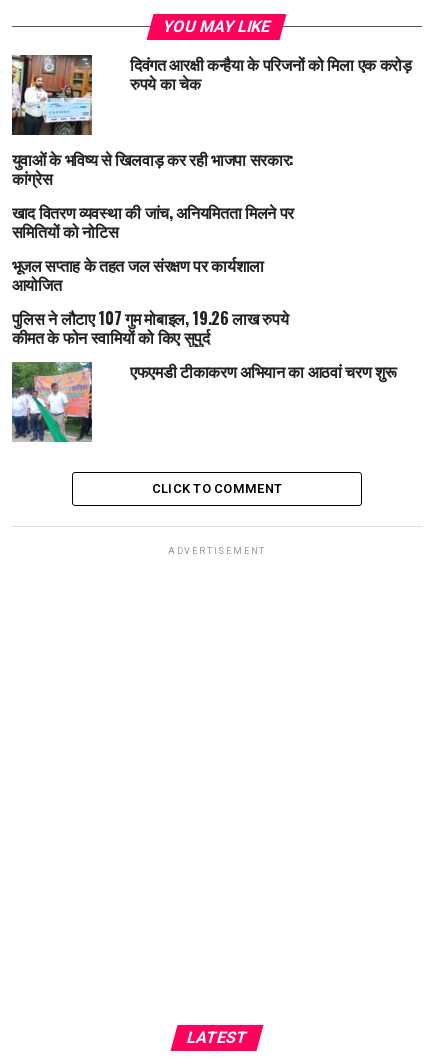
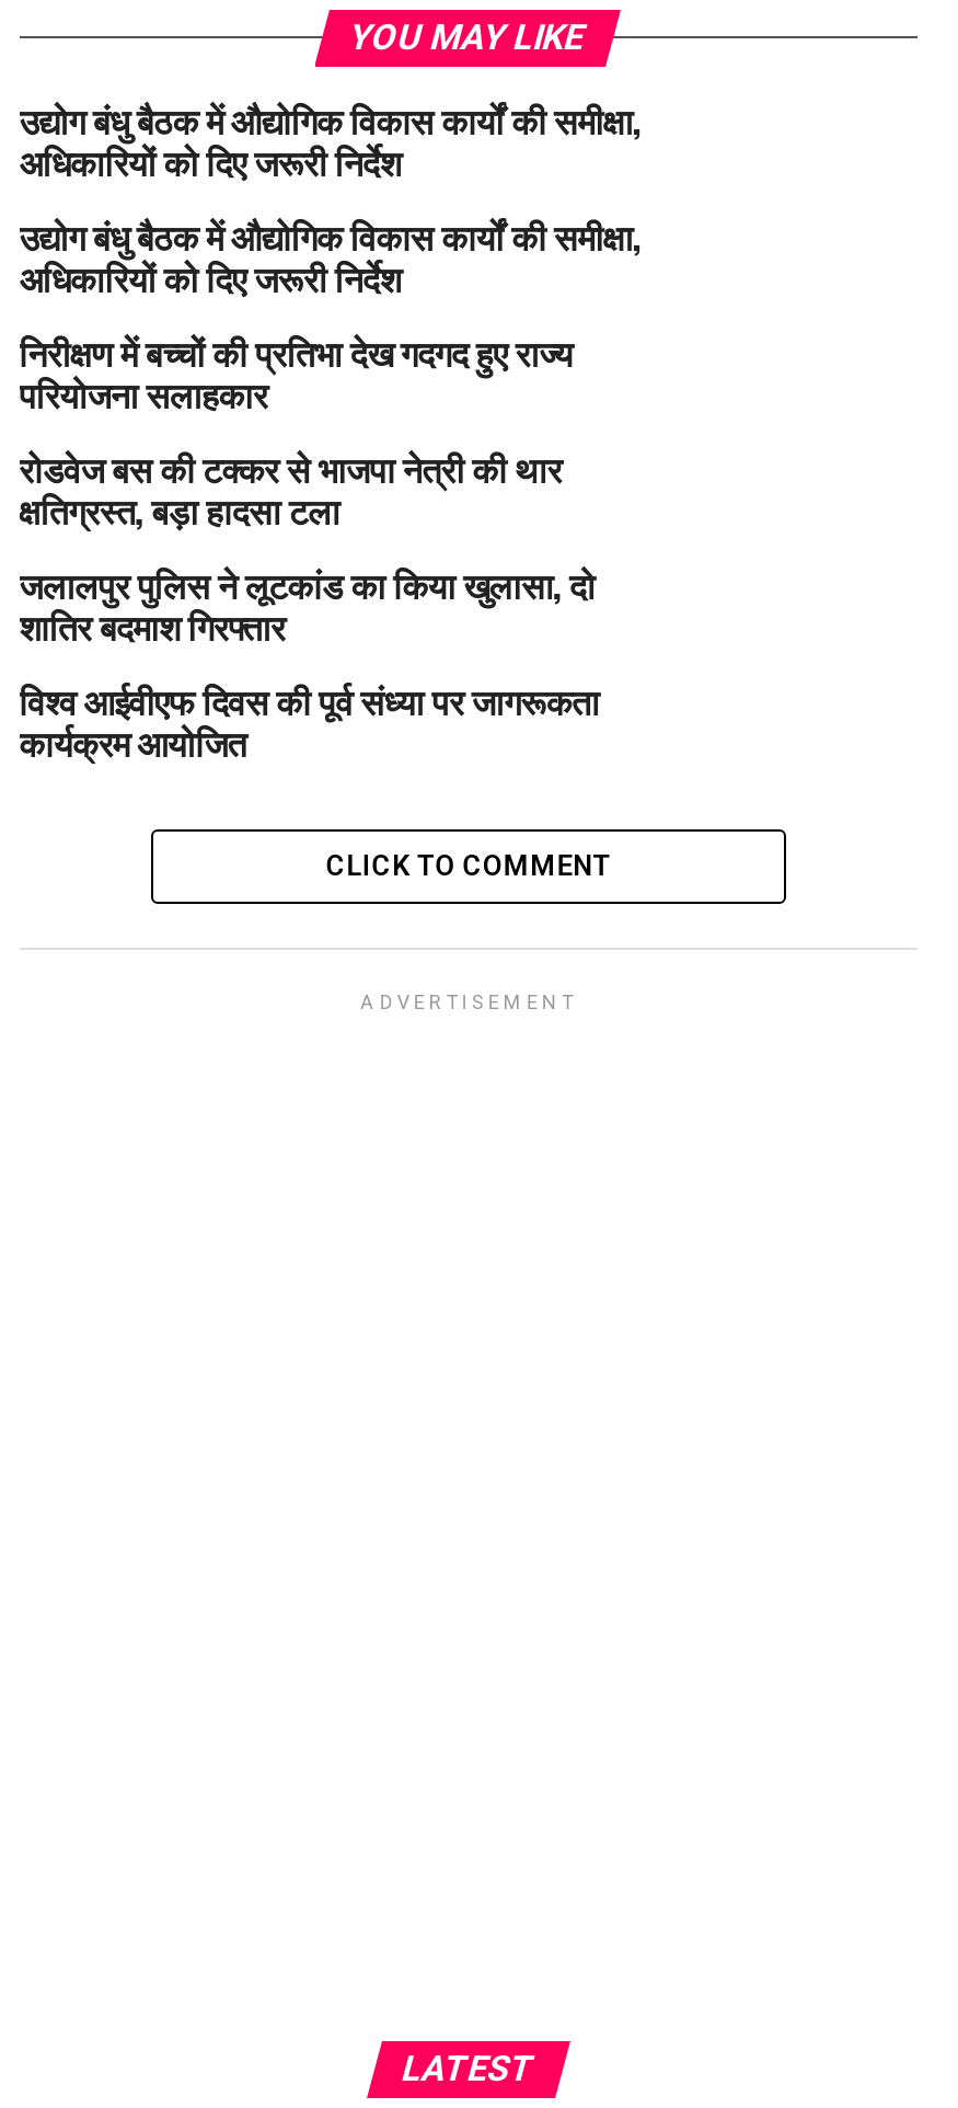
[12,52,412,383] दिवंगत आरक्षी कन्हैया के परिजनों को मिला एक करोड़ | रुपये का चेक | युवाओं के भविष्य से खिलवाड़ कर रही भाजपा सरकार: | कांग्रेस | खाद वितरण व्यवस्था की जांच, अनियमितता मिलने पर | समितियों को नोटिस | भूजल सप्ताह के तहत जल संरक्षण पर कार्यशाला | आयोजित | पुलिस ने लौटाए 107 गुम मोबाइल, 19.26 लाख रुपये | कीमत के फोन स्वामियों को किए सुपुर्द | एफएमडी टीकाकरण अभियान का आठवां चरण शुरू -> [19,92,641,767] उद्योग बंधु बैठक में औद्योगिक विकास कार्यों की समीक्षा, | अधिकारियों को दिए जरूरी निर्देश | उद्योग बंधु बैठक में औद्योगिक विकास कार्यों की समीक्षा, | अधिकारियों को दिए जरूरी निर्देश | निरीक्षण में बच्चों की प्रतिभा देख गदगद हुए राज्य | परियोजना सलाहकार | रोडवेज बस की टक्कर से भाजपा नेत्री की थार | क्षतिग्रस्त, बड़ा हादसा टला | जलालपुर पुलिस ने लूटकांड का किया खुलासा, दो | शातिर बदमाश गिरफ्तार | विश्व आईवीएफ दिवस की पूर्व संध्या पर जागरूकता | कार्यक्रम आयोजित

